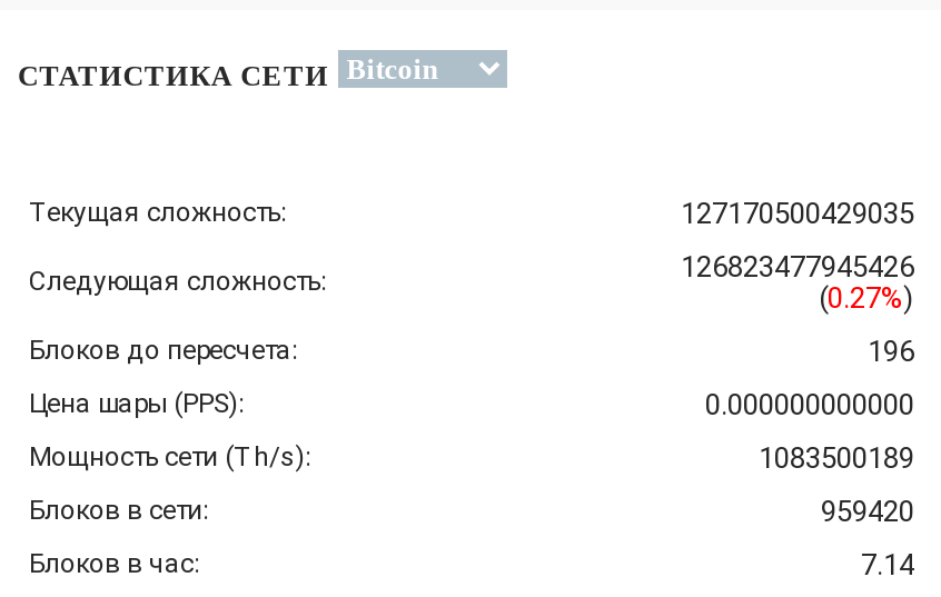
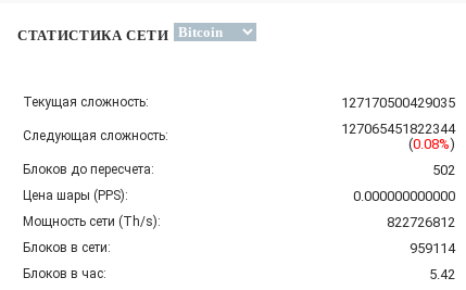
[681,251,914,284] 126823477945426 -> [341,121,455,137] 127065451822344
[819,282,914,316] (0.27%) -> [408,136,455,152] (0.08%)
[868,336,914,369] 196 -> [432,162,455,179] 502
[759,442,914,476] 1083500189 -> [387,214,455,231] 822726812
[821,496,914,529] 959420 -> [410,240,455,257] 959114
[861,549,914,582] 7.14 -> [429,267,455,283] 5.42

